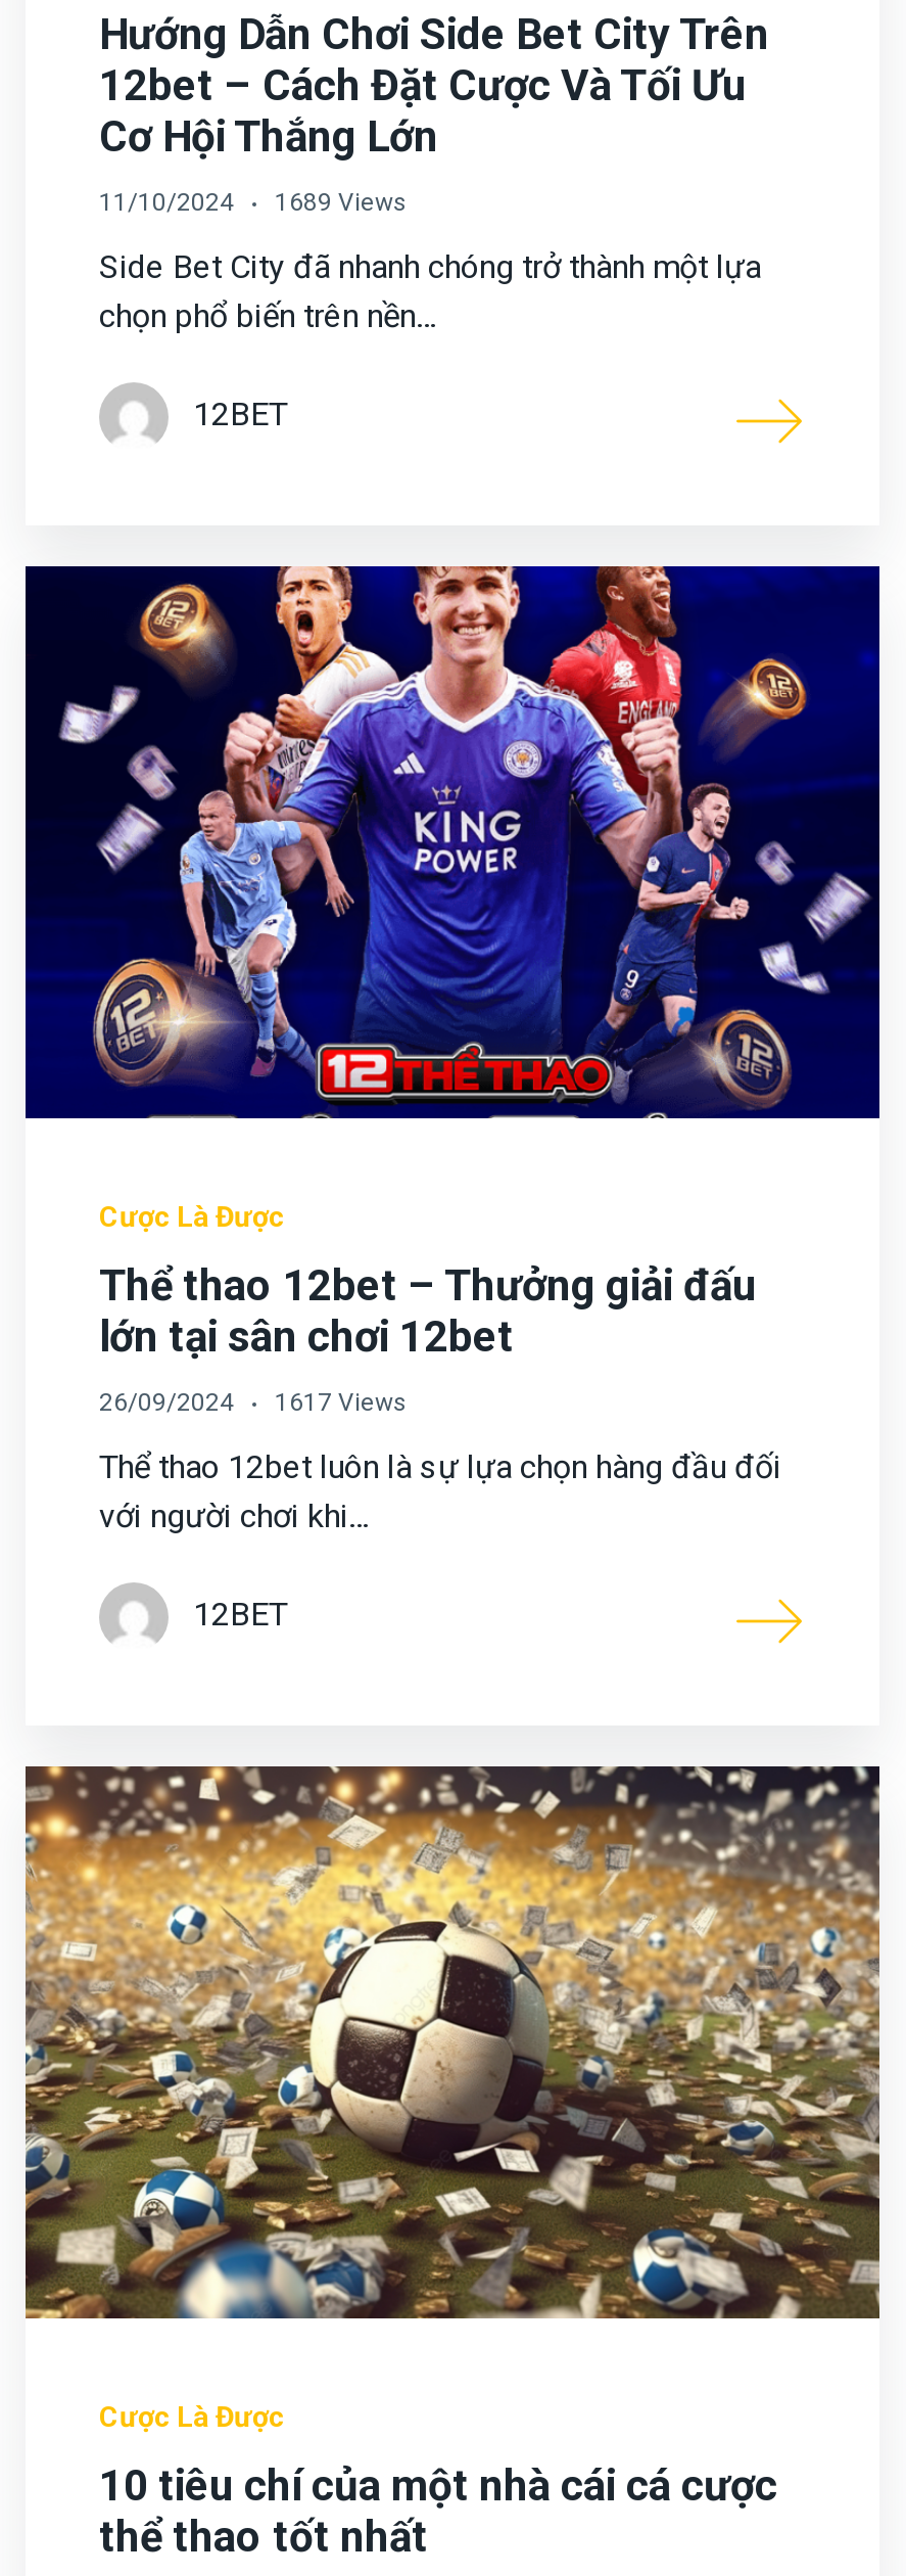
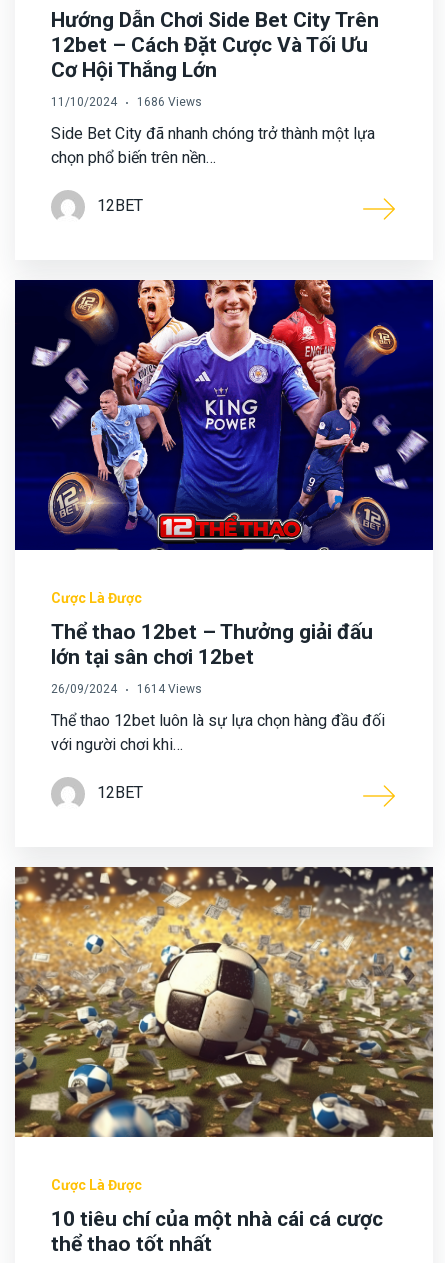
[99,188,408,217] 11/10/2024 1689 Views -> [51,95,202,109] 11/10/2024 1686 Views
[99,1388,408,1417] 26/09/2024 1617 Views -> [51,682,202,696] 26/09/2024 1614 Views

